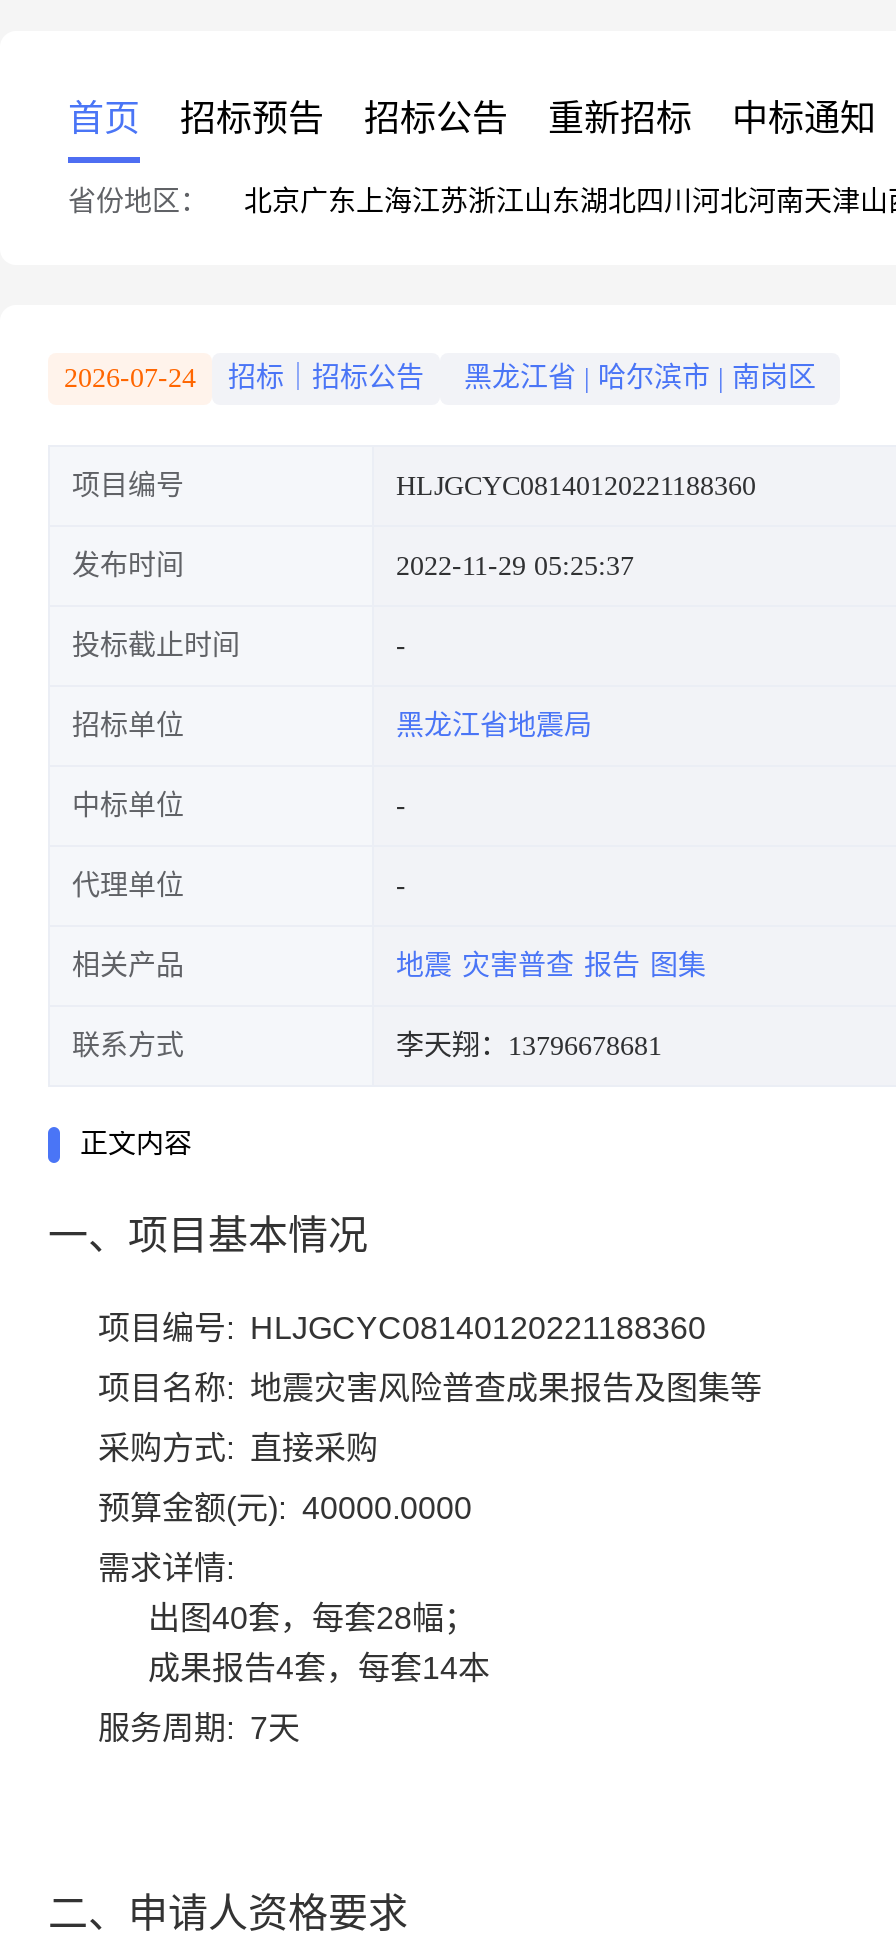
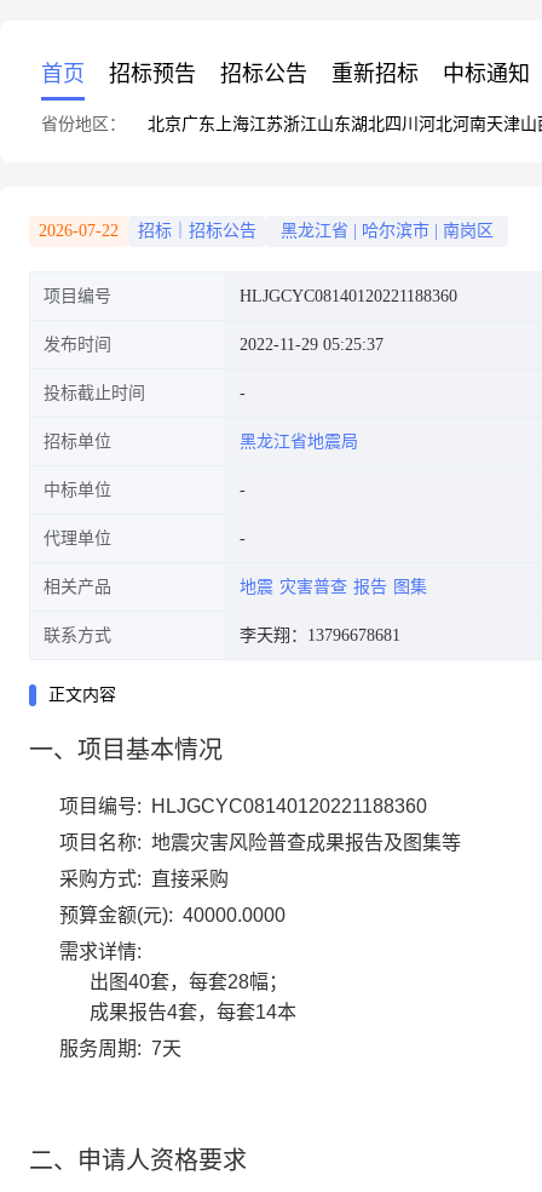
[64,363,196,393] 2026-07-24 -> [39,222,119,240] 2026-07-22

